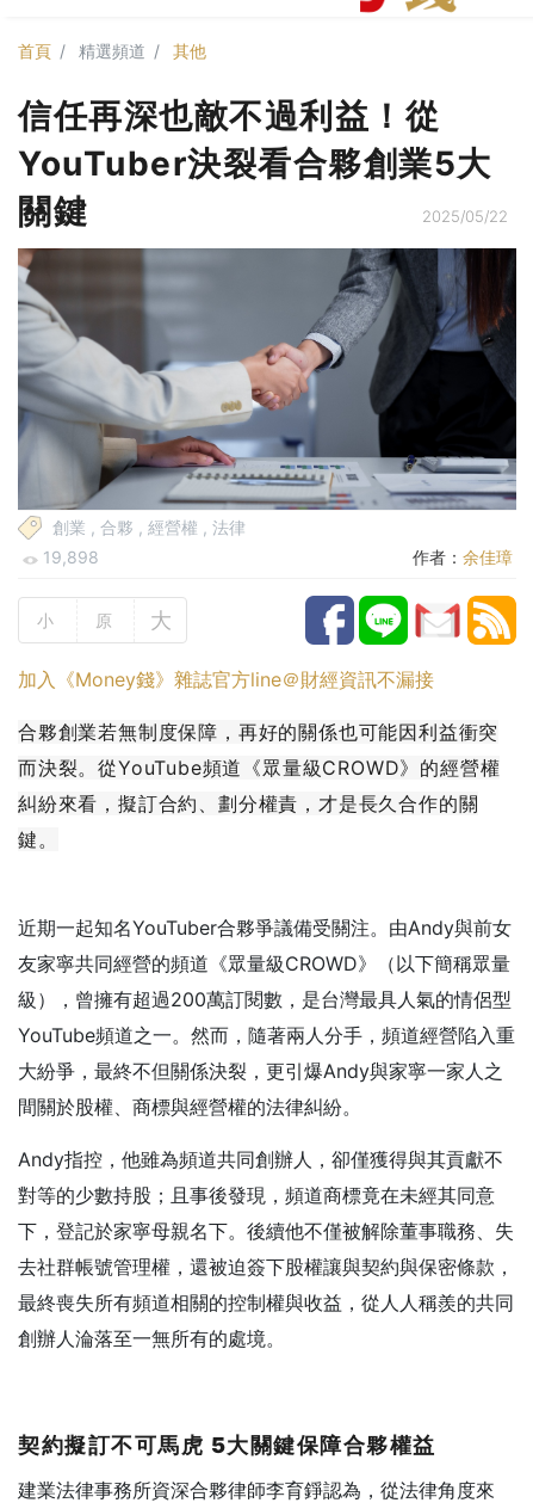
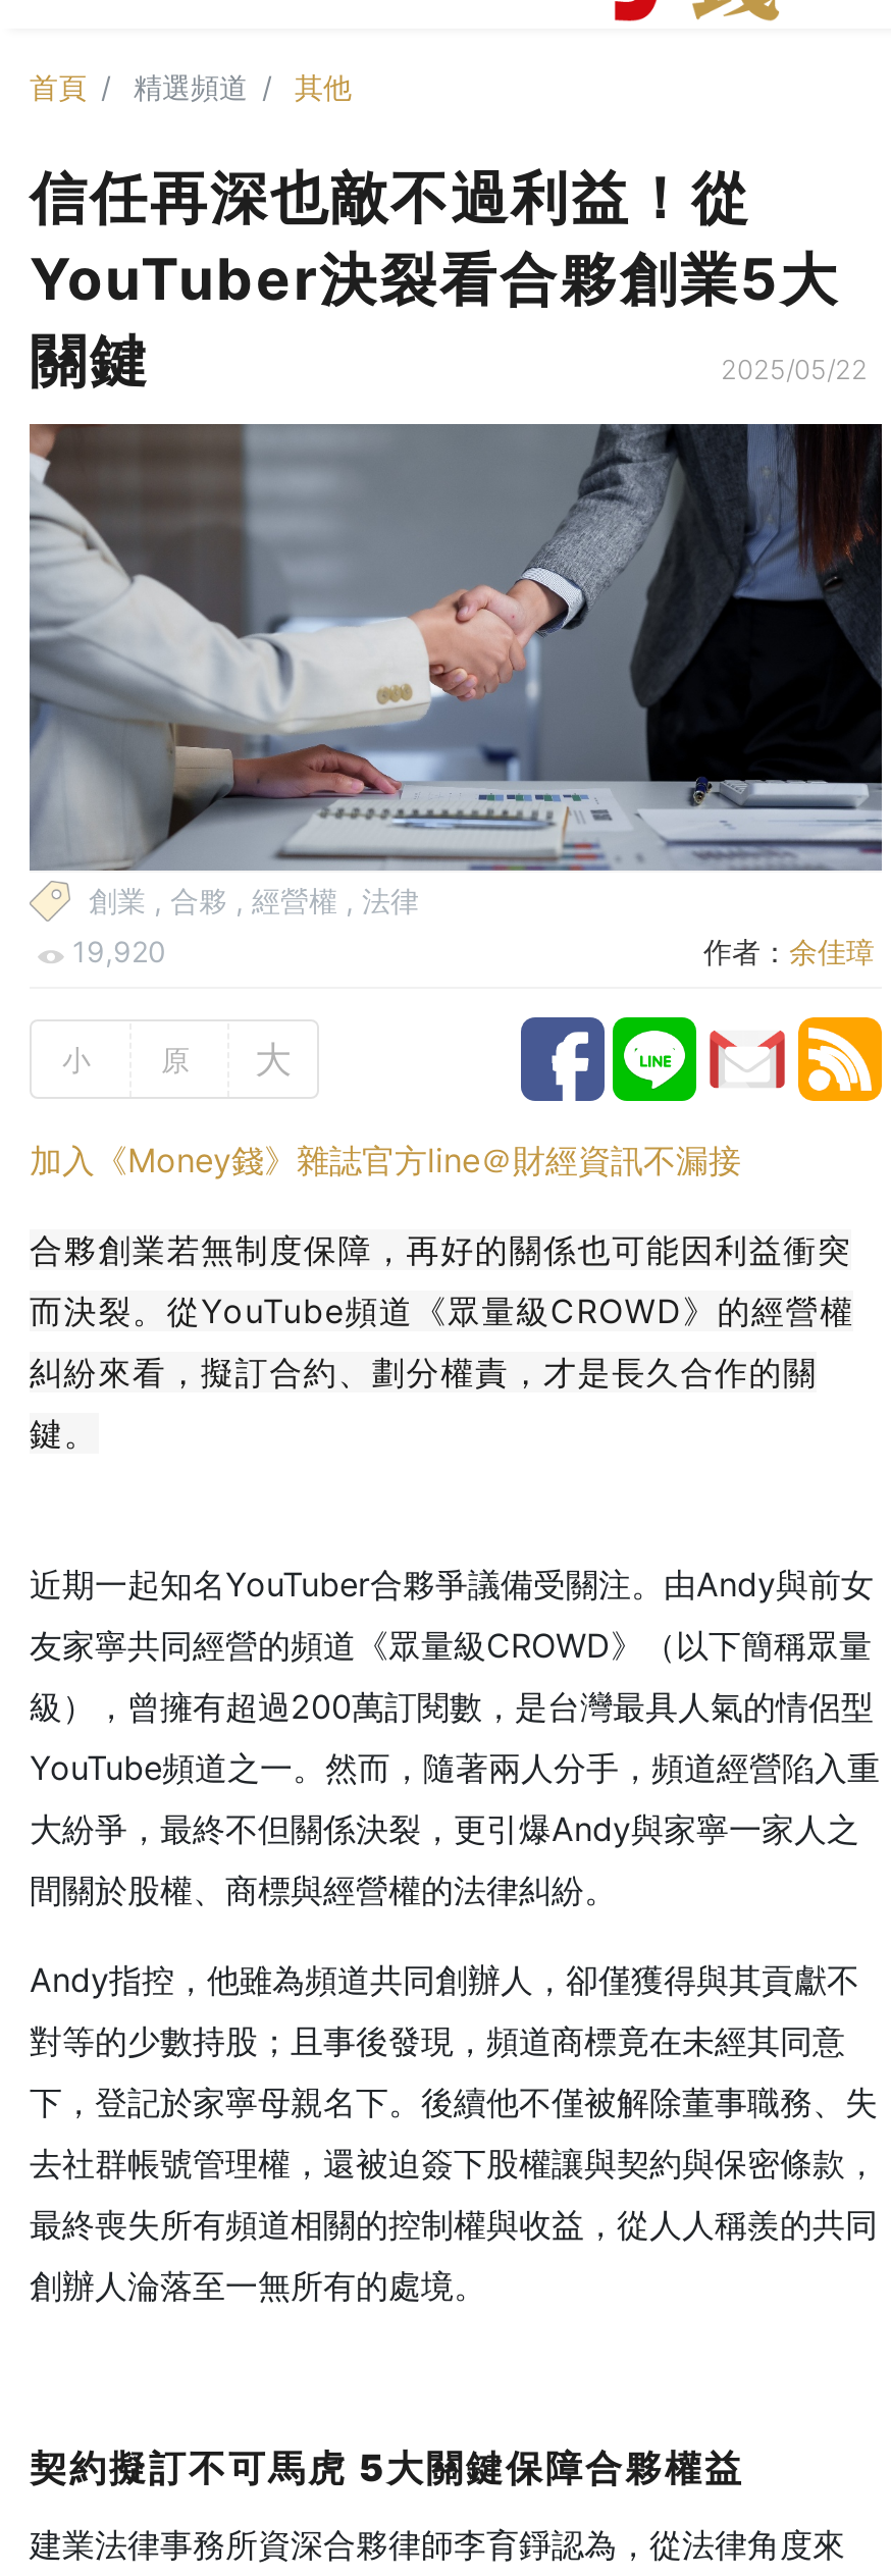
[43,547,99,568] 19,898 -> [72,935,166,969] 19,920

